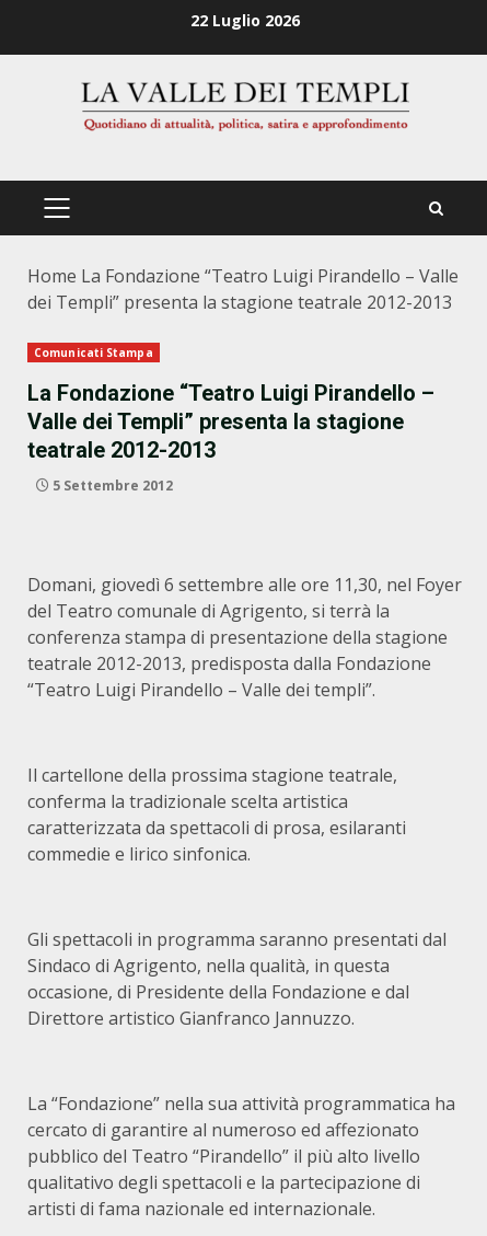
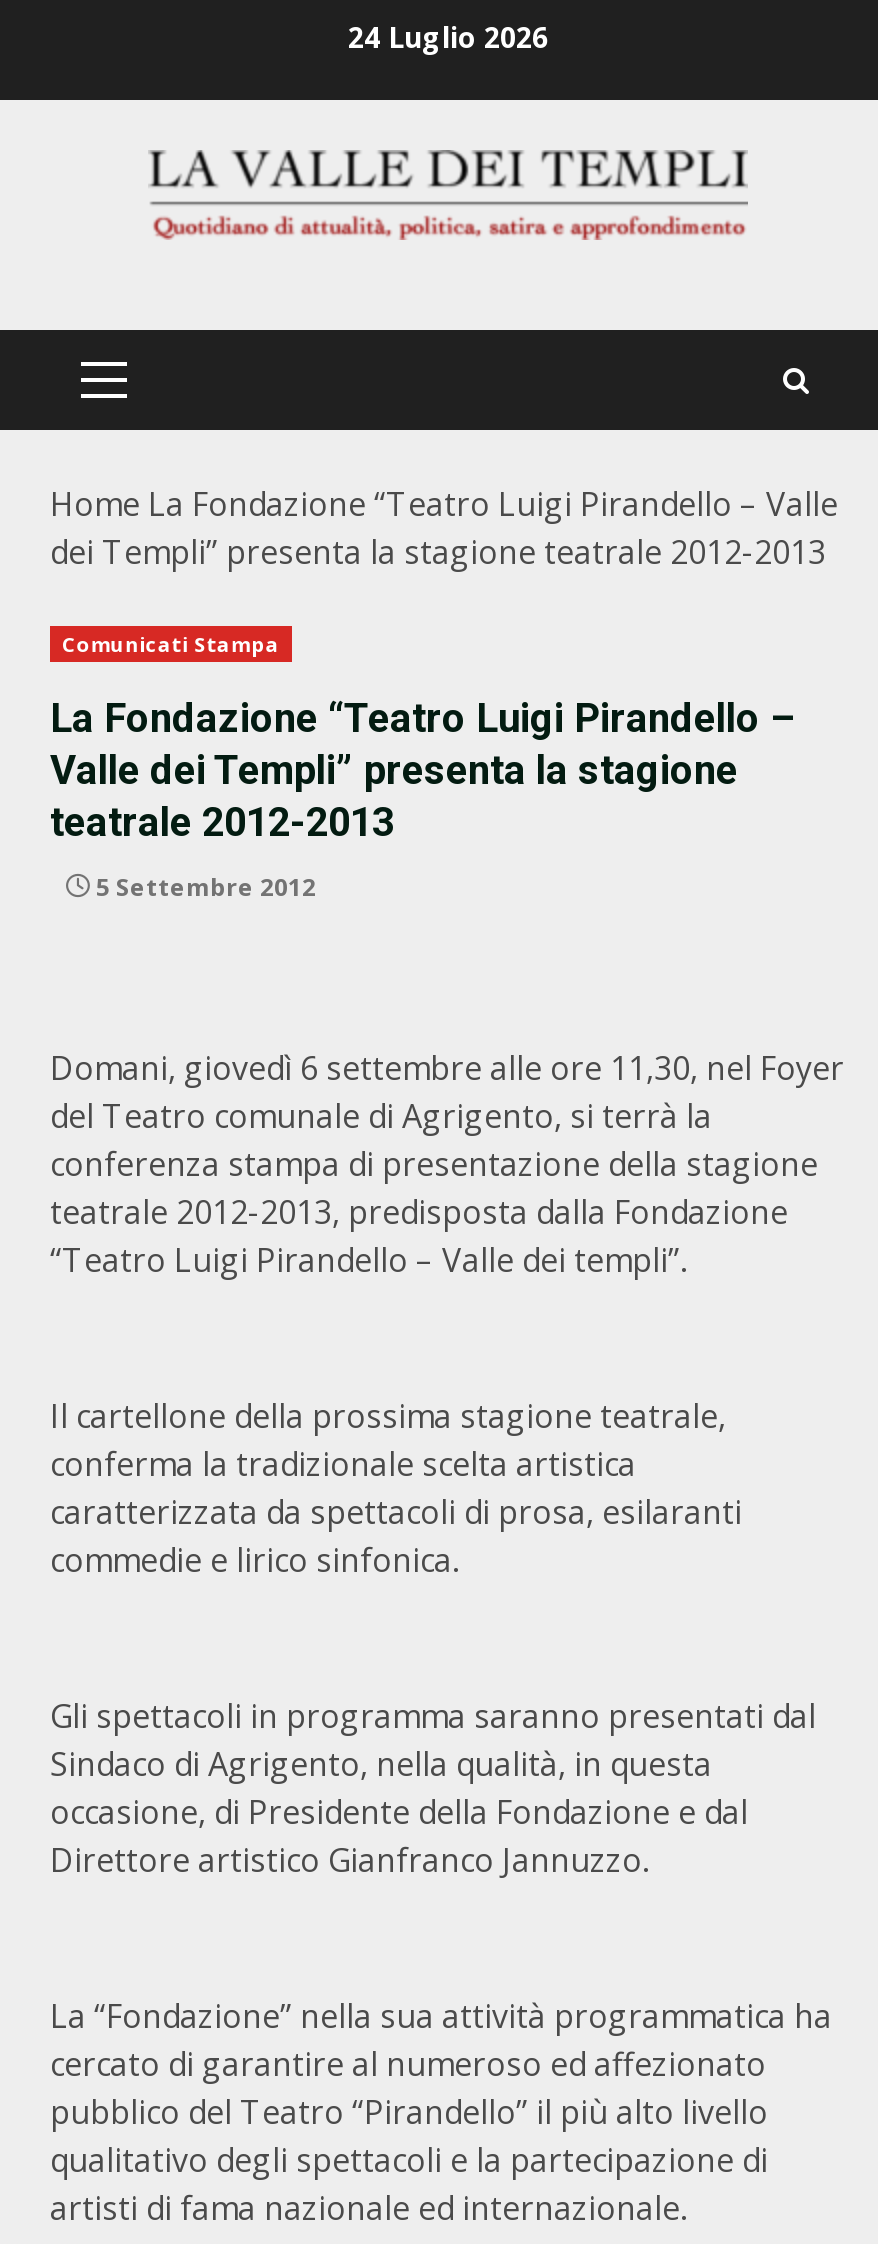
[190,9,300,30] 22 Luglio 2026 -> [348,17,548,55] 24 Luglio 2026

